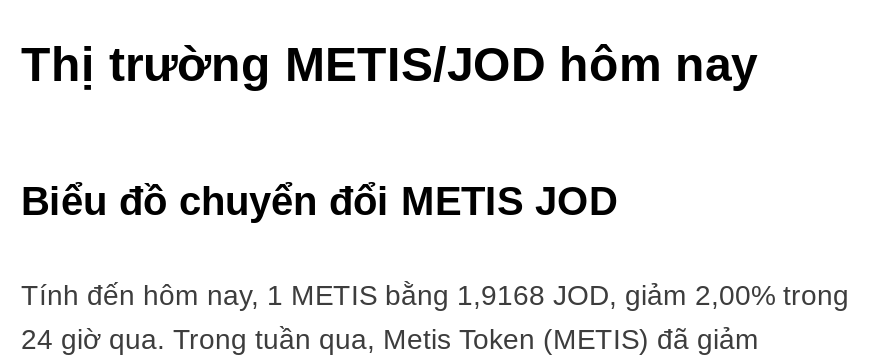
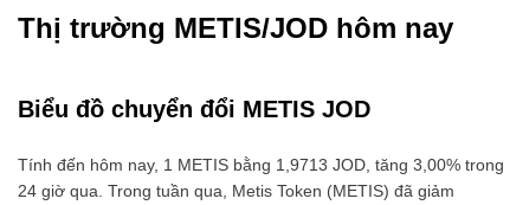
[21,279,849,311] Tính đến hôm nay, 1 METIS bằng 1,9168 JOD, giảm 2,00% trong -> [18,155,504,174] Tính đến hôm nay, 1 METIS bằng 1,9713 JOD, tăng 3,00% trong

